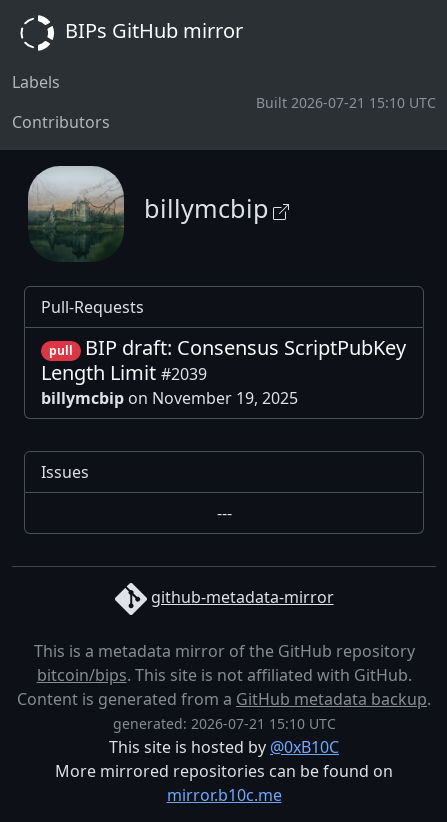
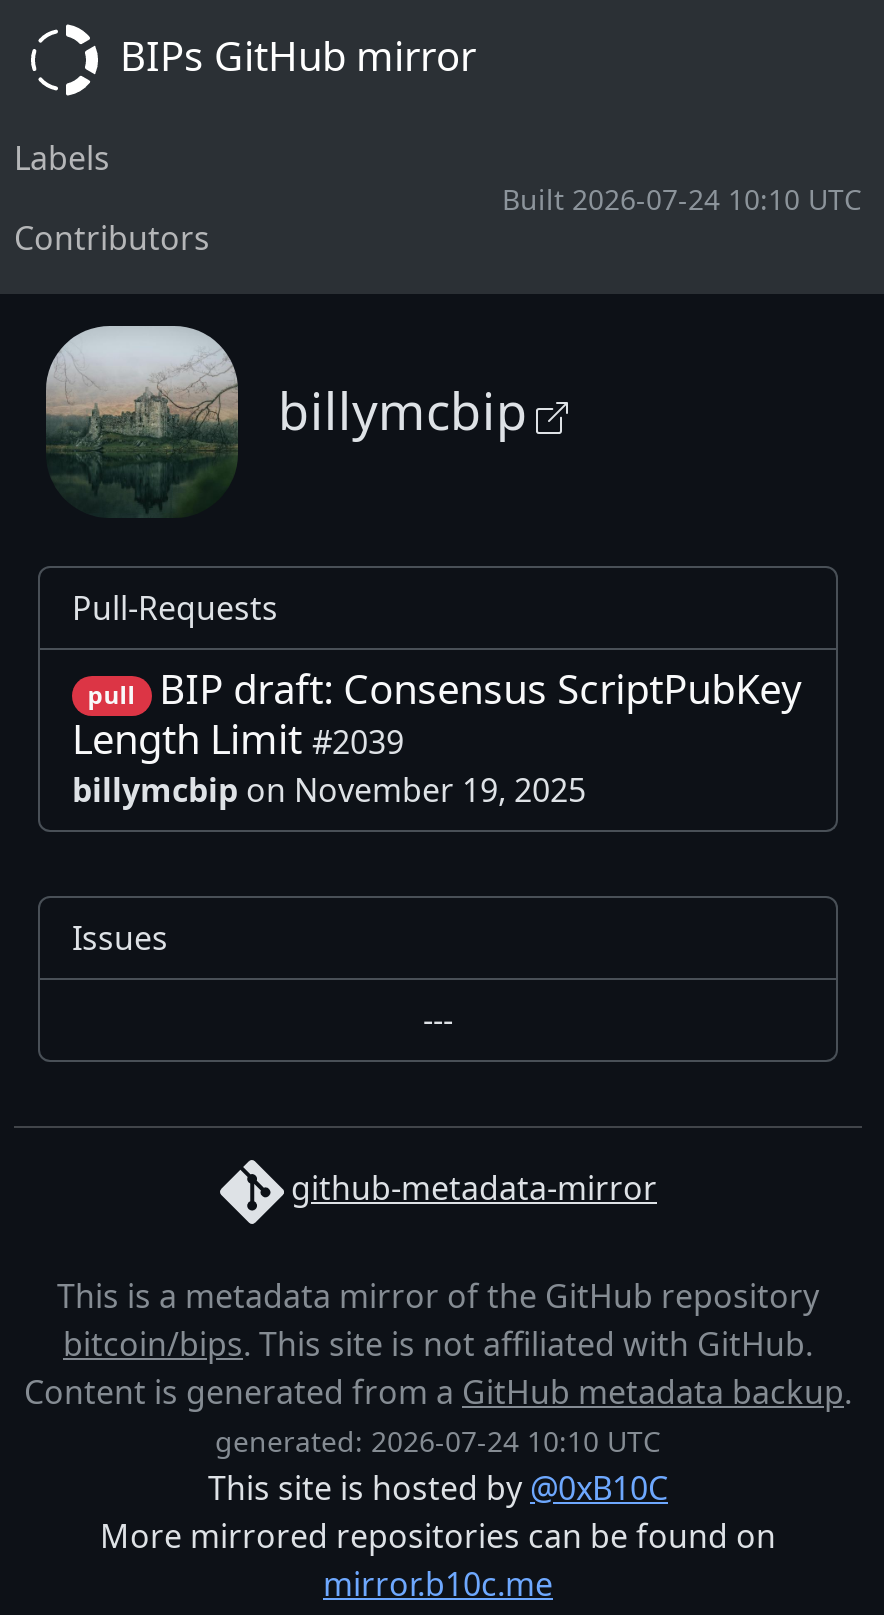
[256,92,436,111] Built 2026-07-21 15:10 UTC -> [502,179,862,217] Built 2026-07-24 10:10 UTC
[112,714,335,733] generated: 2026-07-21 15:10 UTC -> [215,1422,661,1460] generated: 2026-07-24 10:10 UTC

